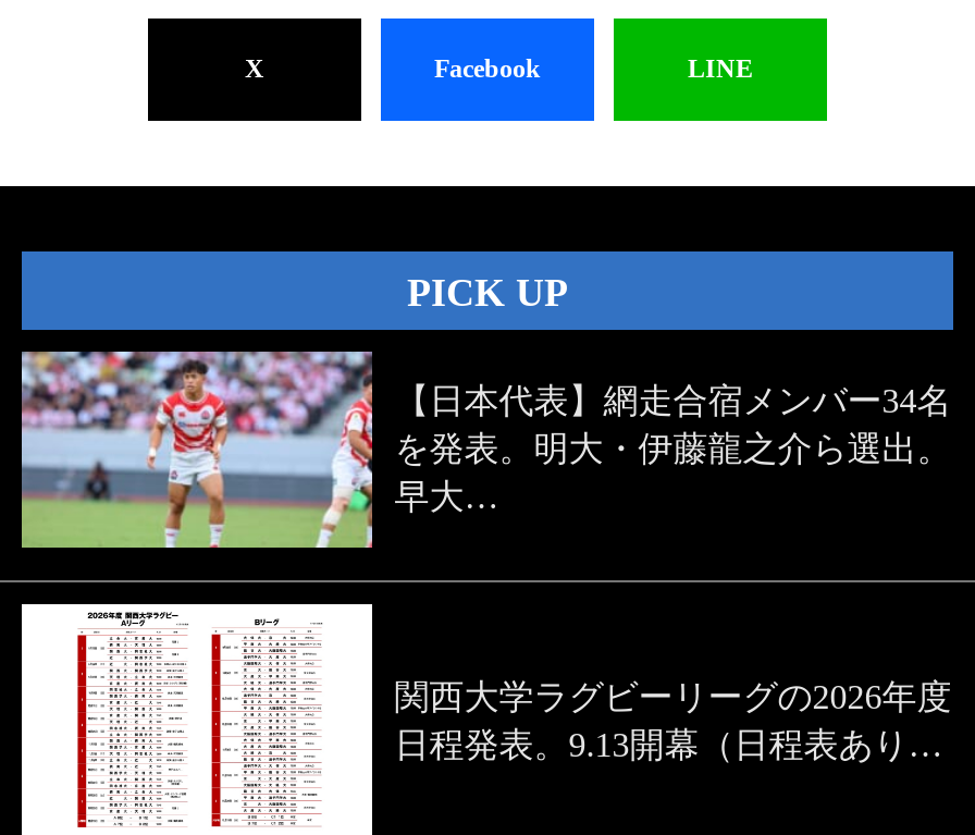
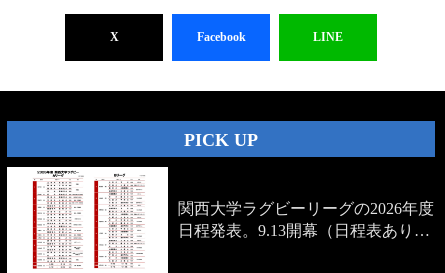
[7,349,968,585] [image] | 【日本代表】網走合宿メンバー34名 | を発表。明大・伊藤龍之介ら選出。 | 早大… -> none

